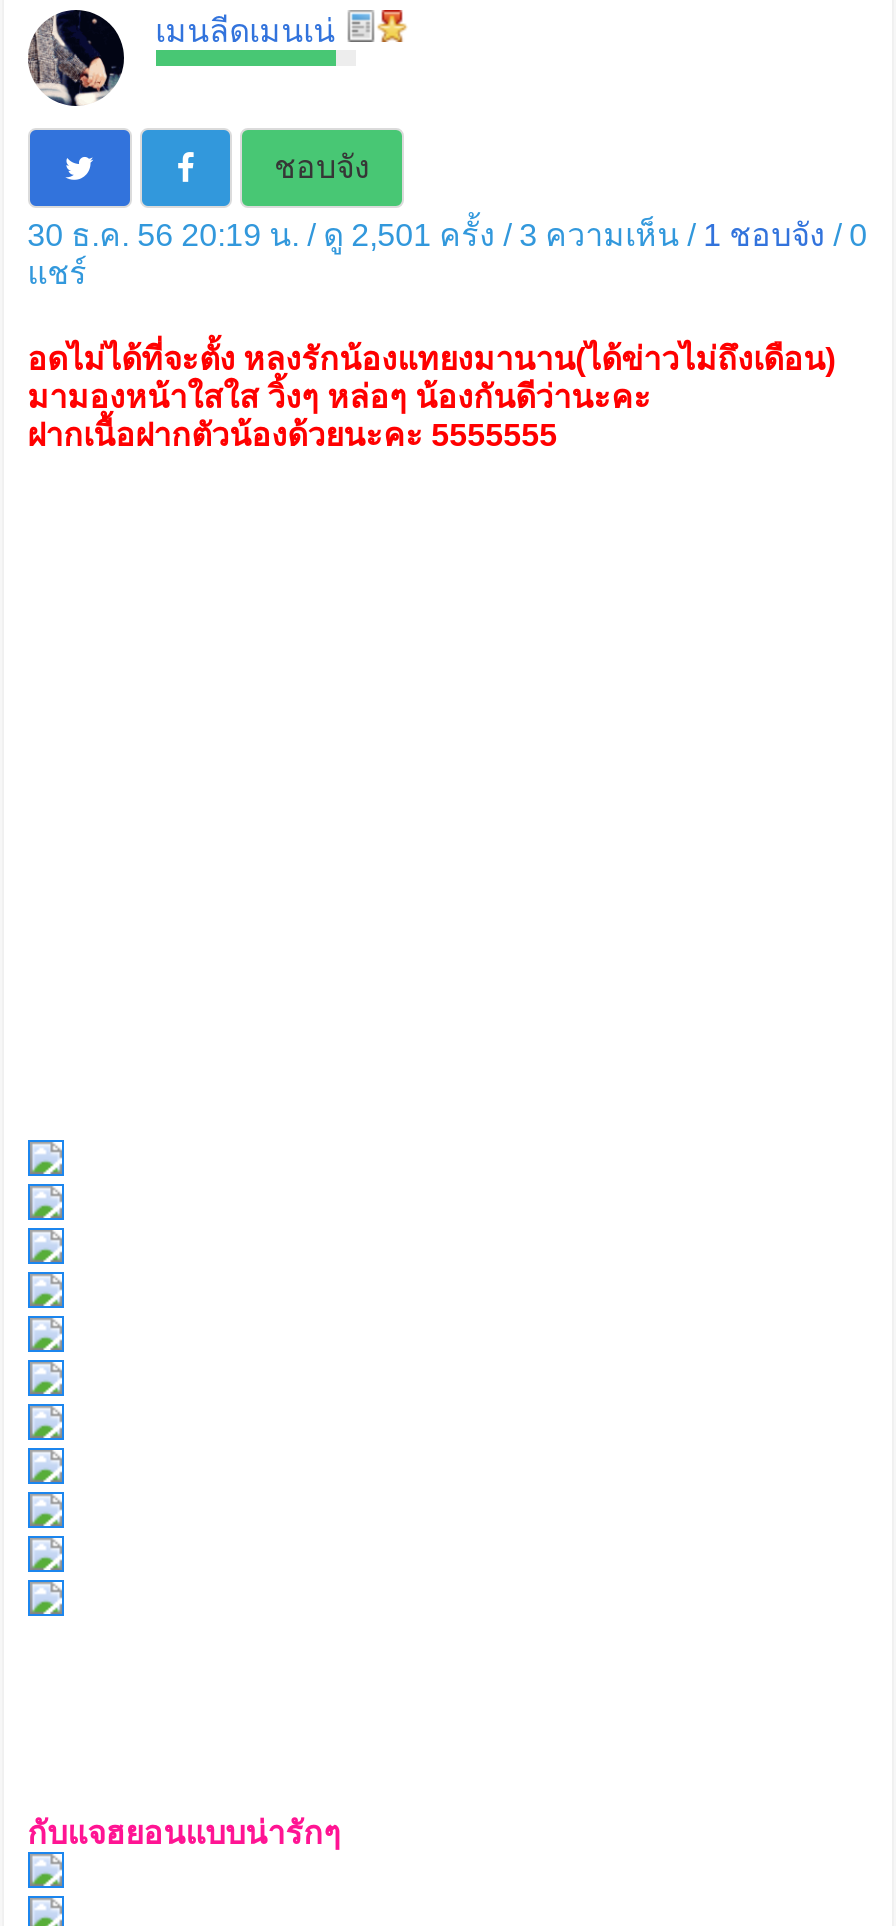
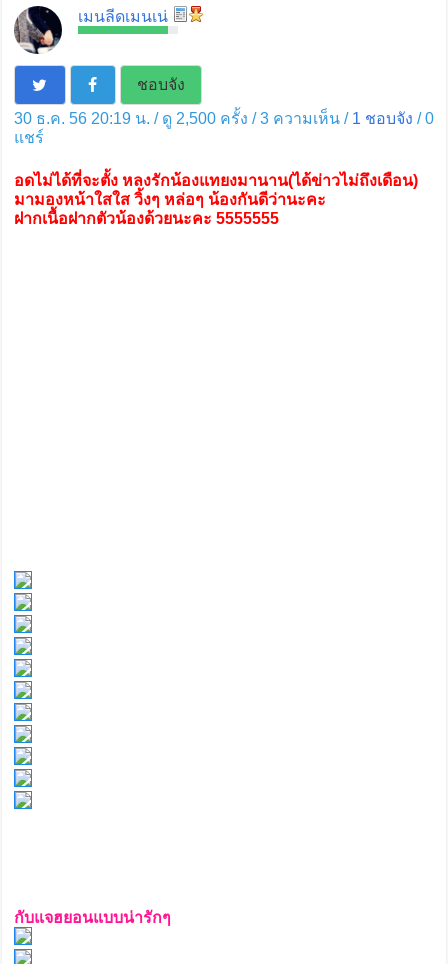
[27,218,867,252] 30 ธ.ค. 56 20:19 น. / ดู 2,501 ครั้ง / 3 ความเห็น / 1ชอบจัง/ 0 -> [14,110,434,127] 30 ธ.ค. 56 20:19 น. / ดู 2,500 ครั้ง / 3 ความเห็น / 1ชอบจัง/ 0

